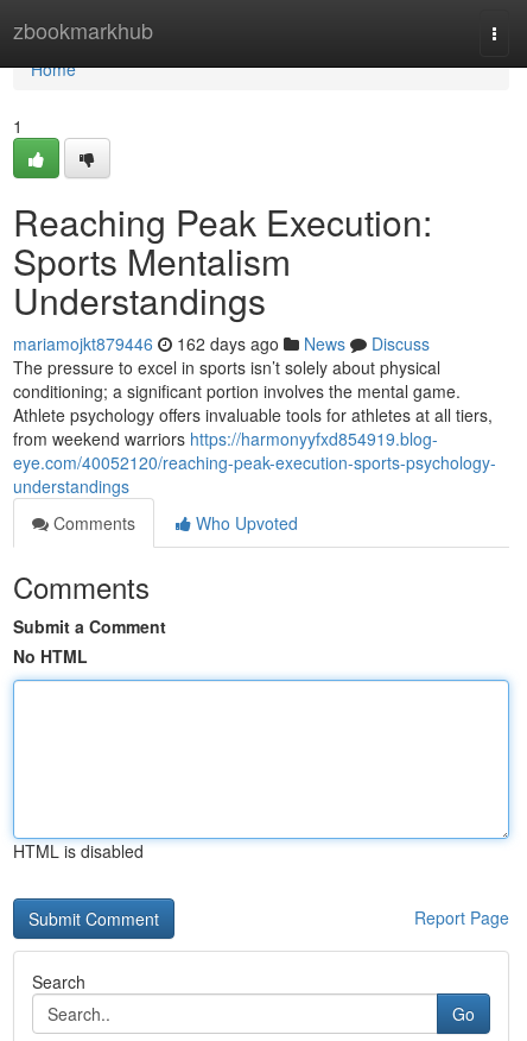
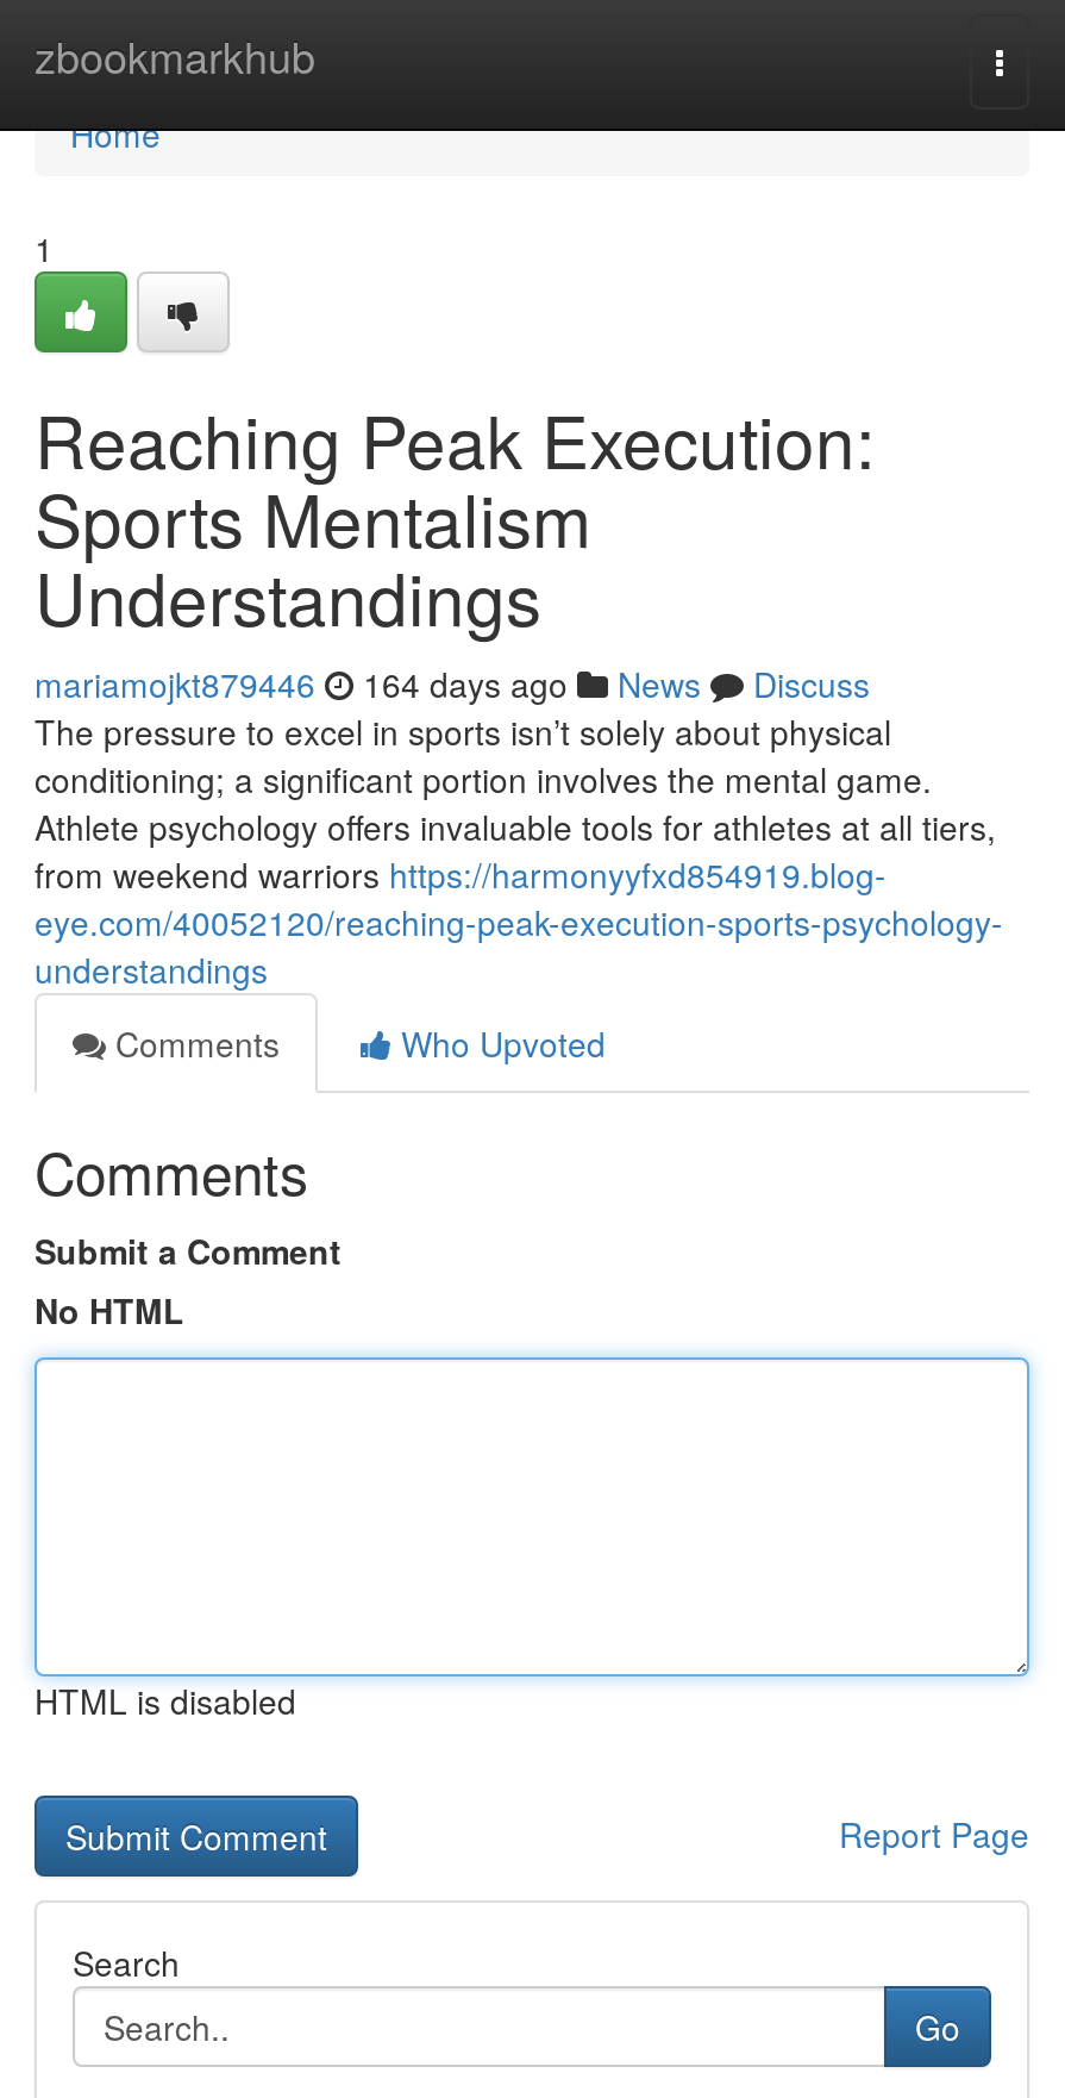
[13,332,430,355] mariamojkt879446 162 days ago News Discuss -> [35,660,870,707] mariamojkt879446 164 days ago News Discuss

